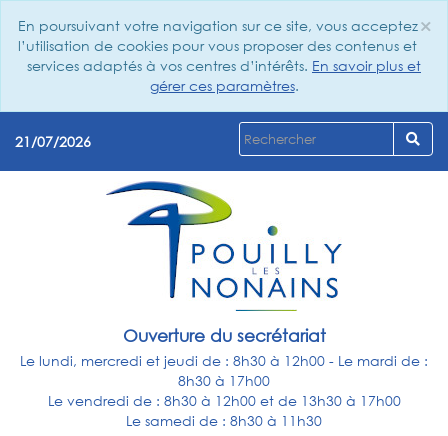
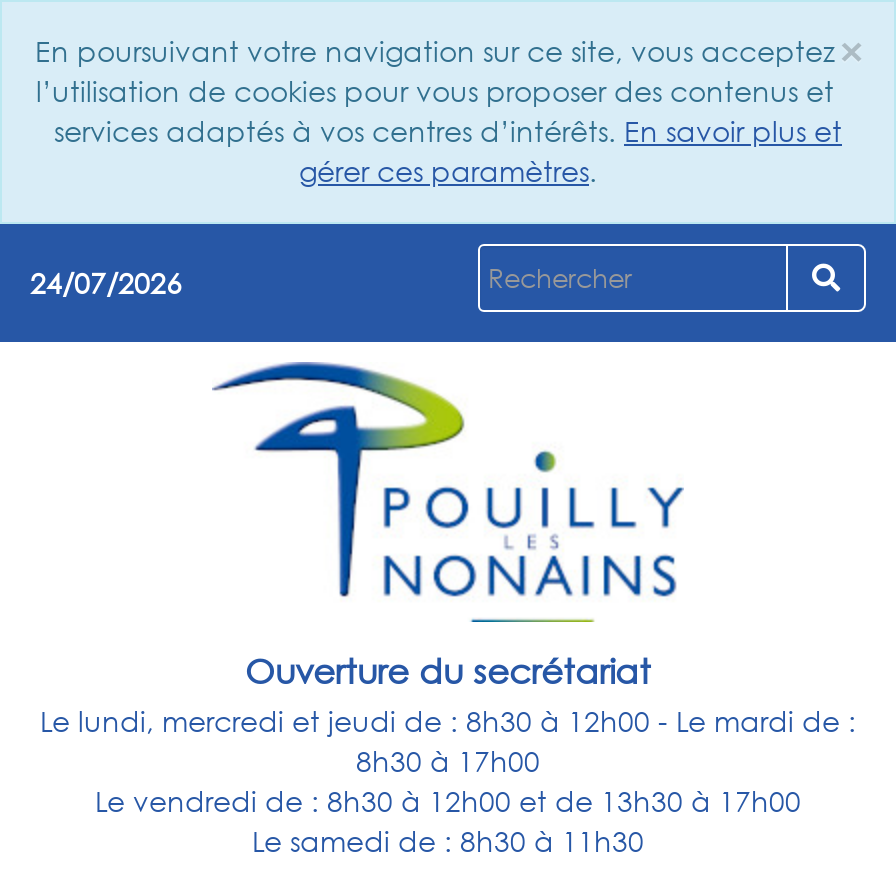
[15,131,91,150] 21/07/2026 -> [30,263,182,301] 24/07/2026

